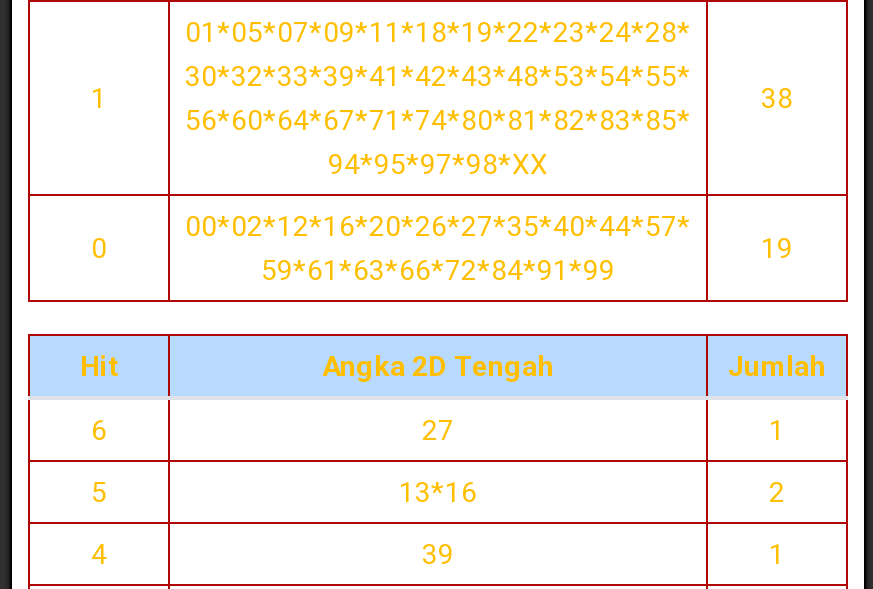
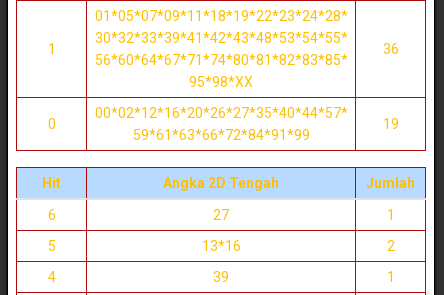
[761,81,793,113] 38 -> [382,41,398,57] 36
[328,147,548,179] 94*95*97*98*XX -> [189,74,253,90] 95*98*XX

